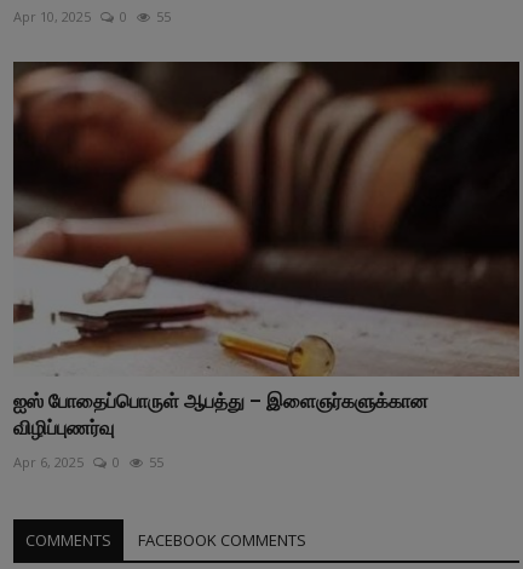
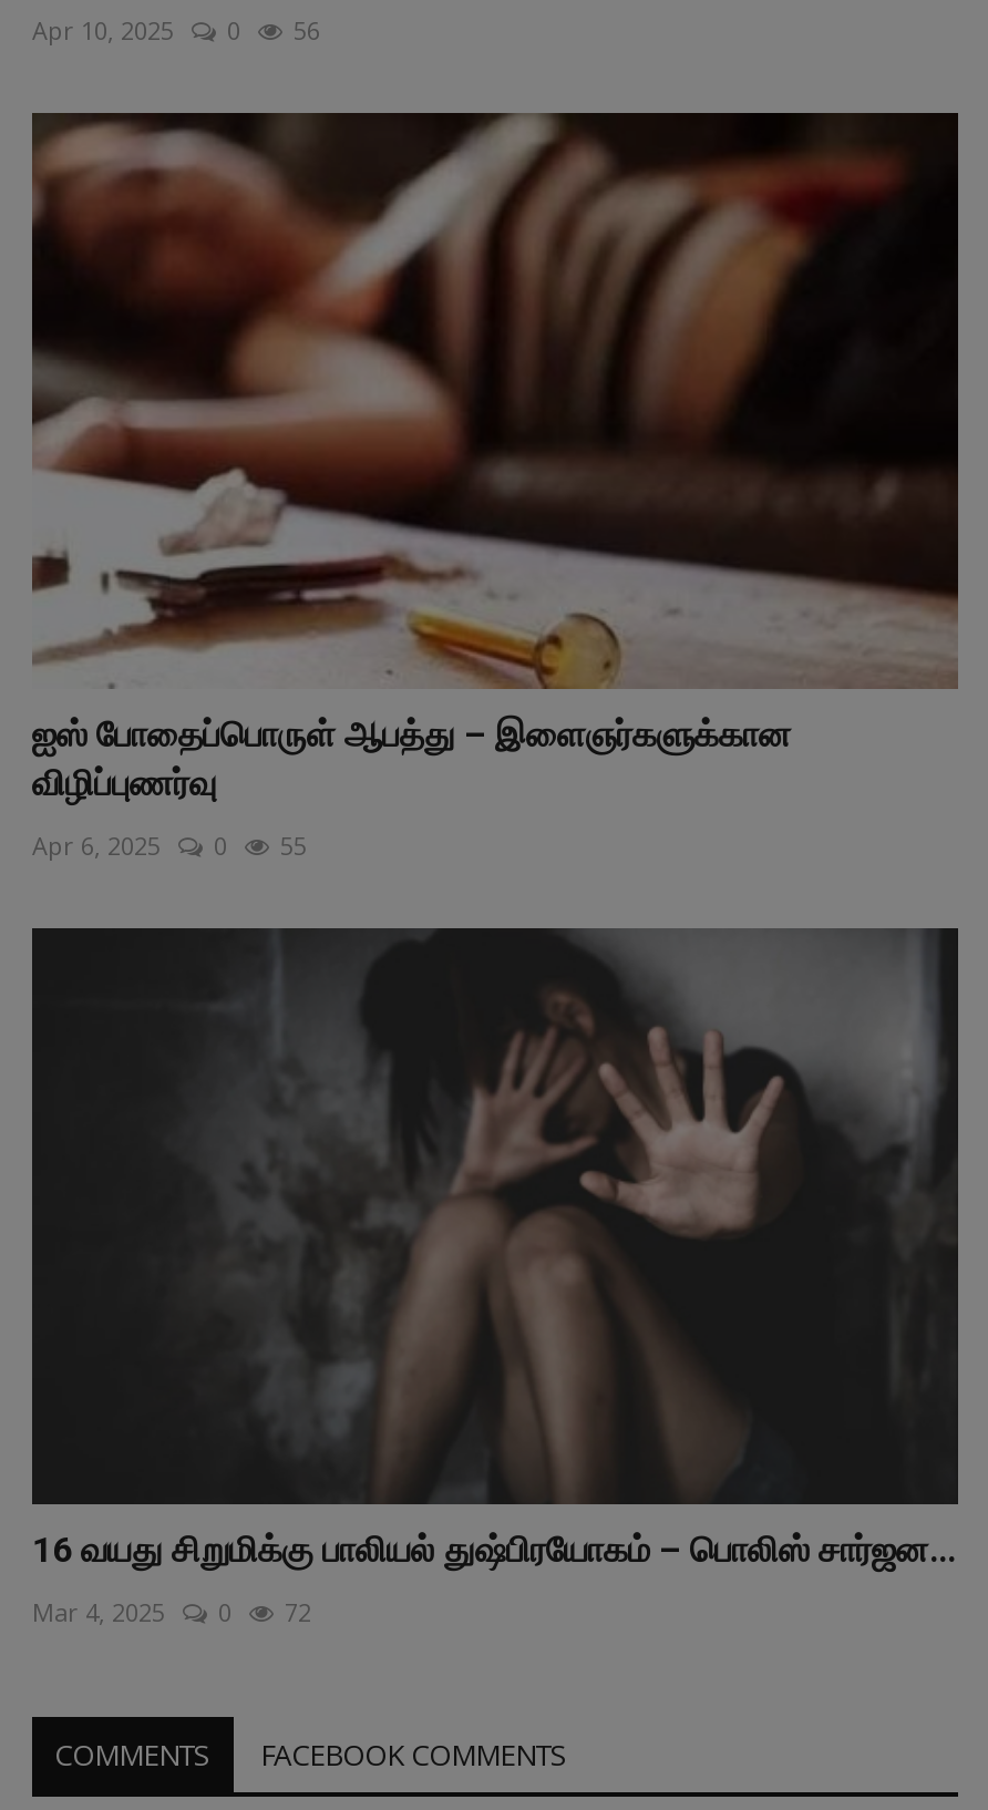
[13,8,171,26] Apr 10, 2025 0 55 -> [32,14,320,47] Apr 10, 2025 0 56
none -> [30,926,960,1629] [image] | 16 வயது சிறுமிக்கு பாலியல் துஷ்பிரயோகம் – பொலிஸ் சார்ஜன... | Mar 4, 2025 | 0 | 72

